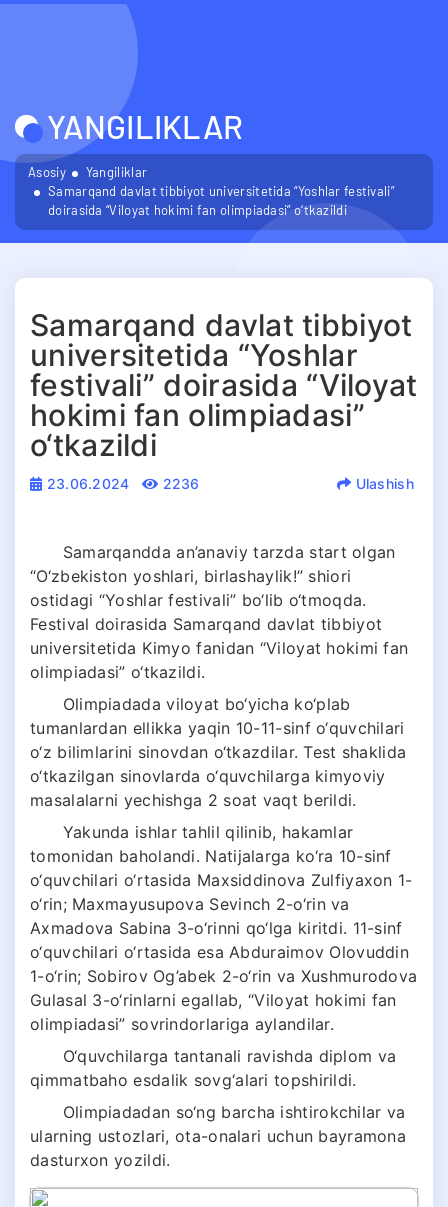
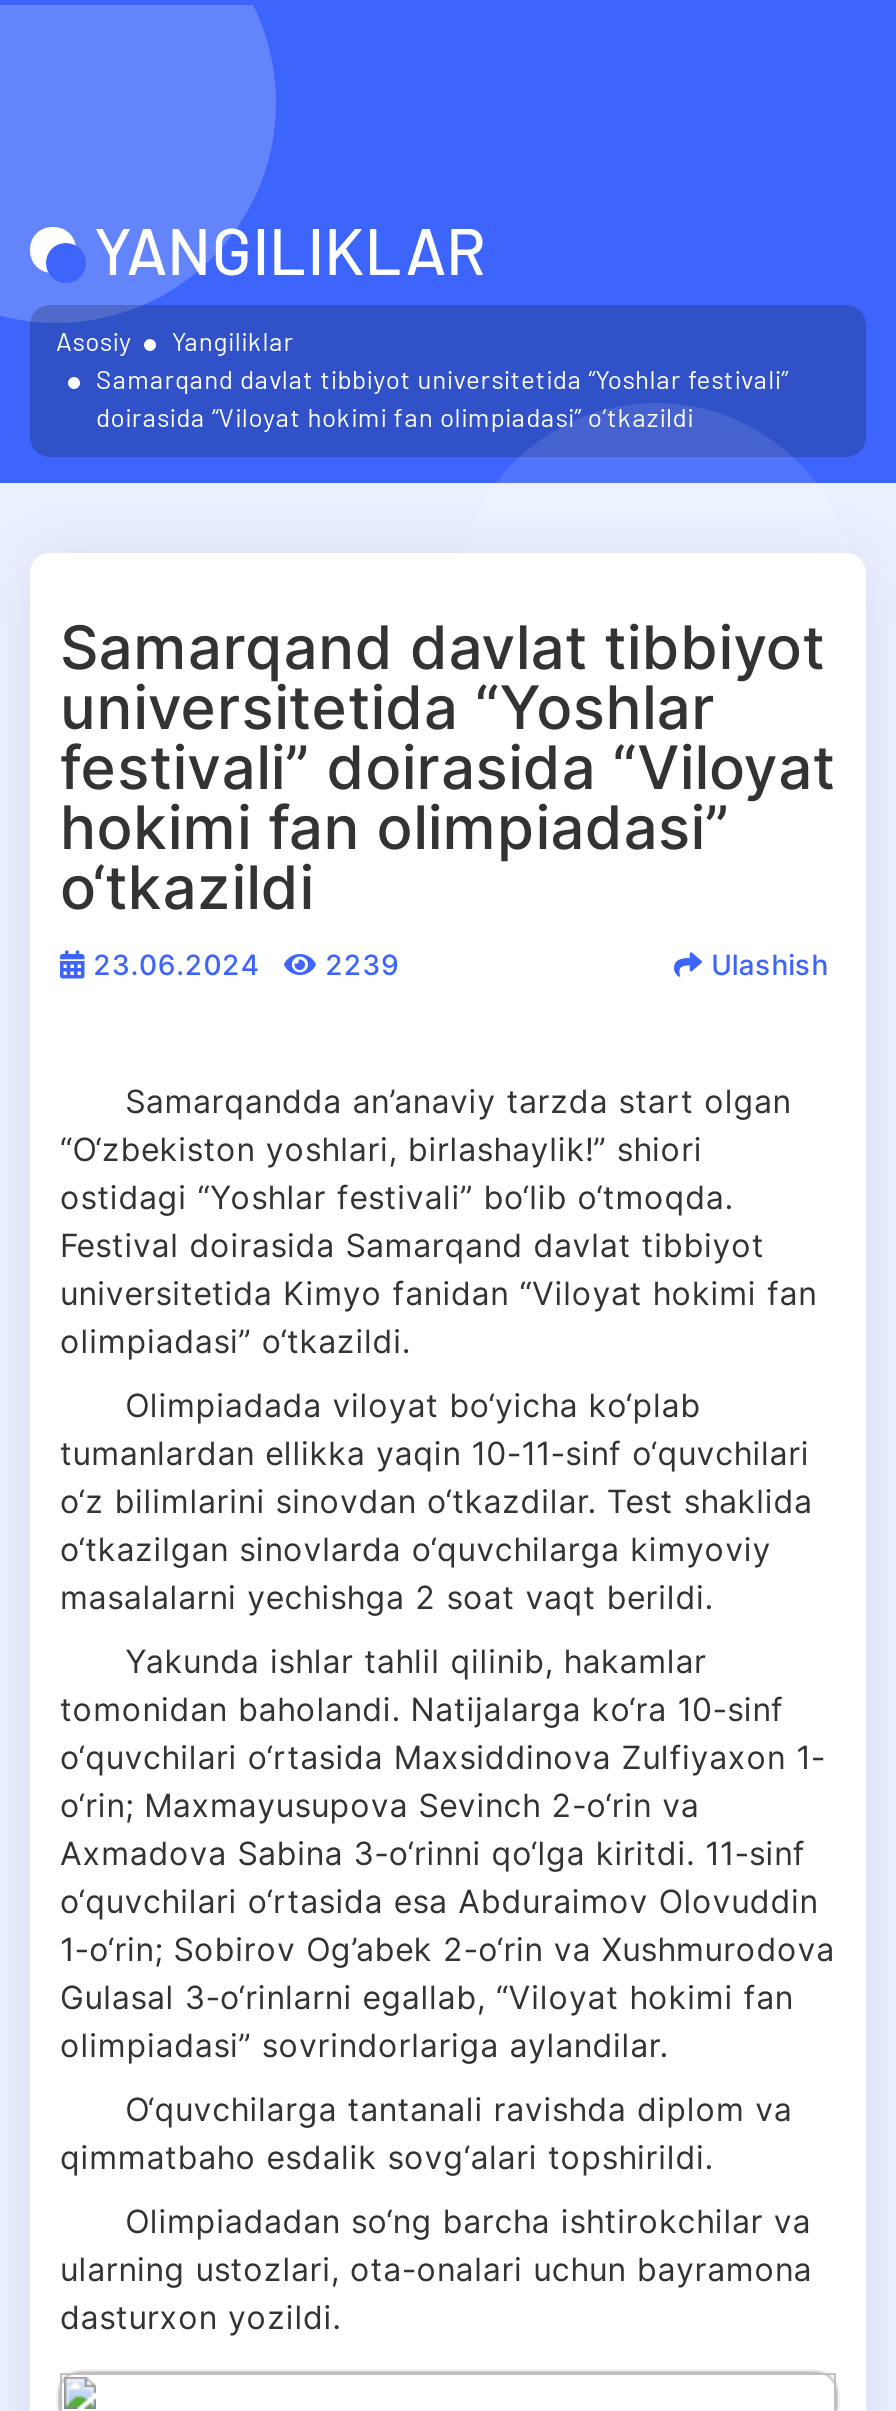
[47,475,200,492] 23.06.2024 2236 -> [93,947,400,981] 23.06.2024 2239

